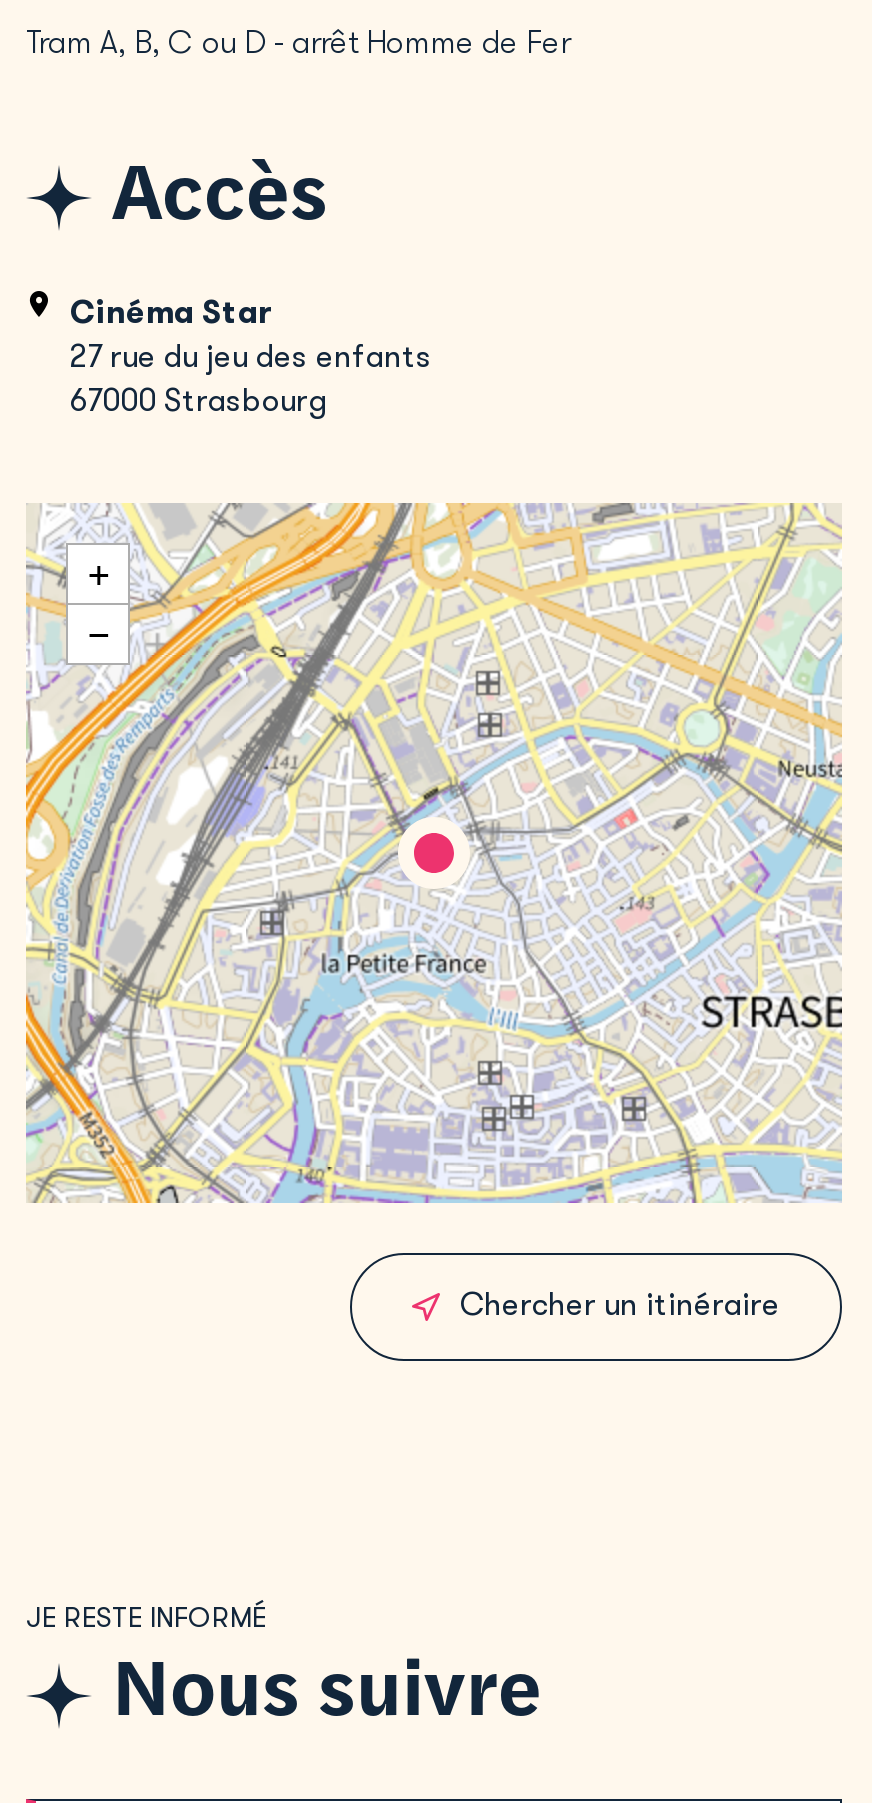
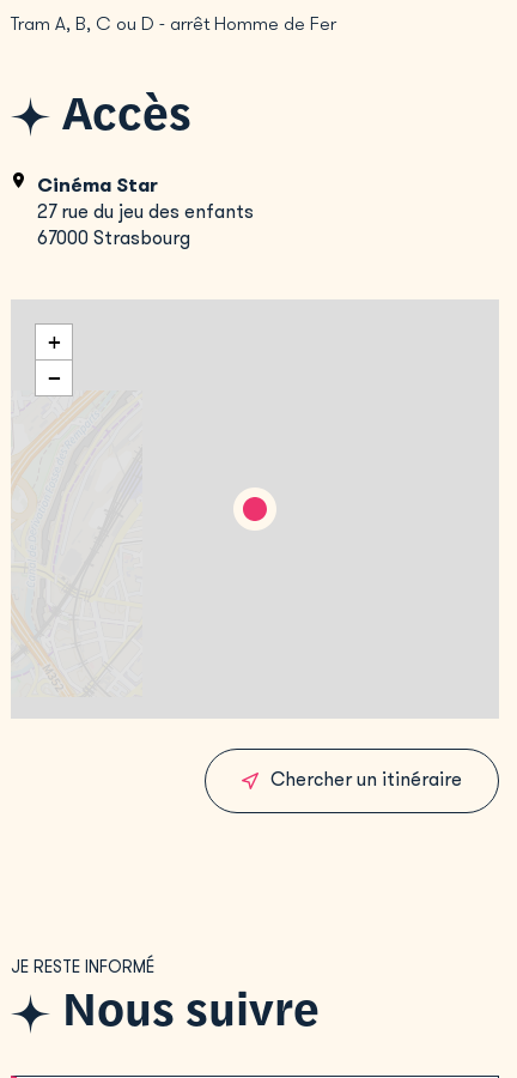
[24,501,844,1205] [image] -> none

